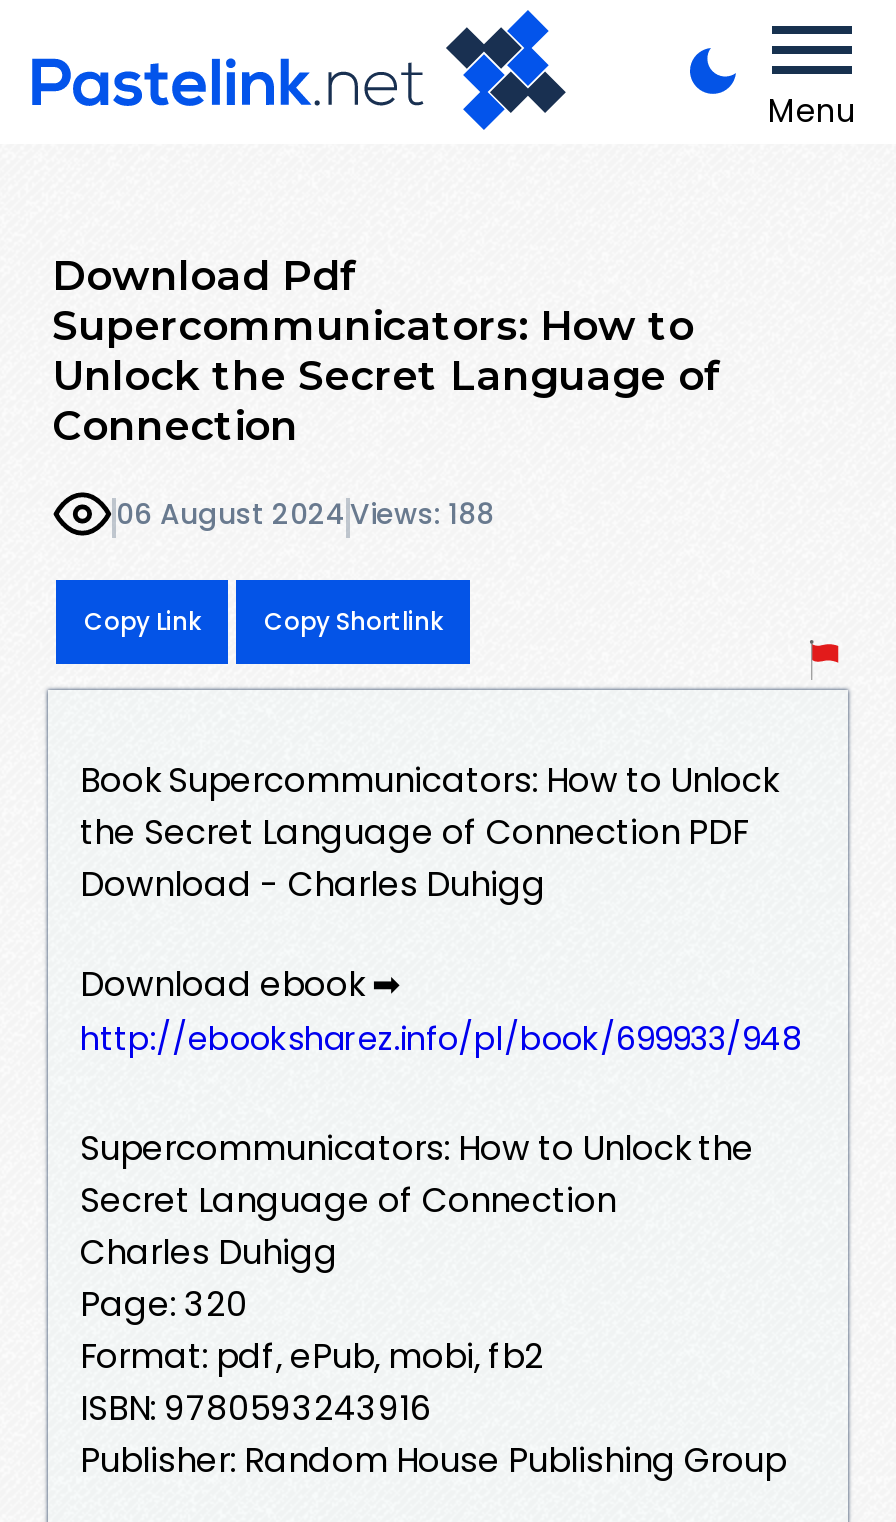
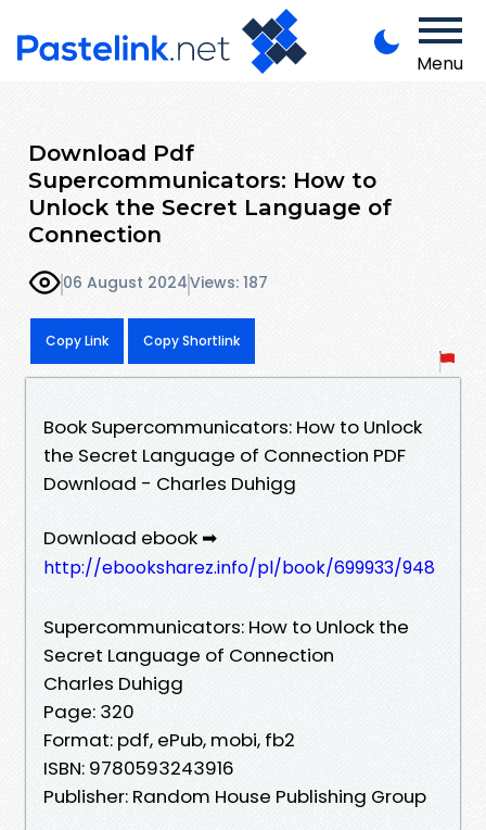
[116,495,494,535] 06 August 2024 Views: 188 -> [63,272,268,294] 06 August 2024 Views: 187

